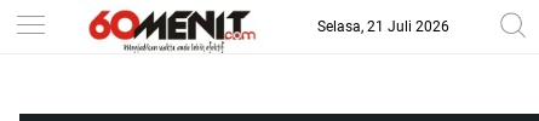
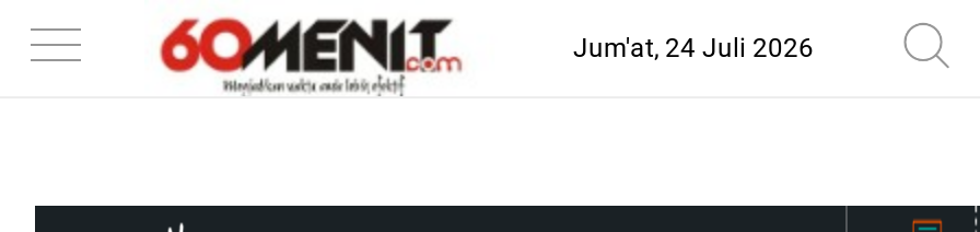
[317,18,449,35] Selasa, 21 Juli 2026 -> [573,33,814,63] Jum'at, 24 Juli 2026

